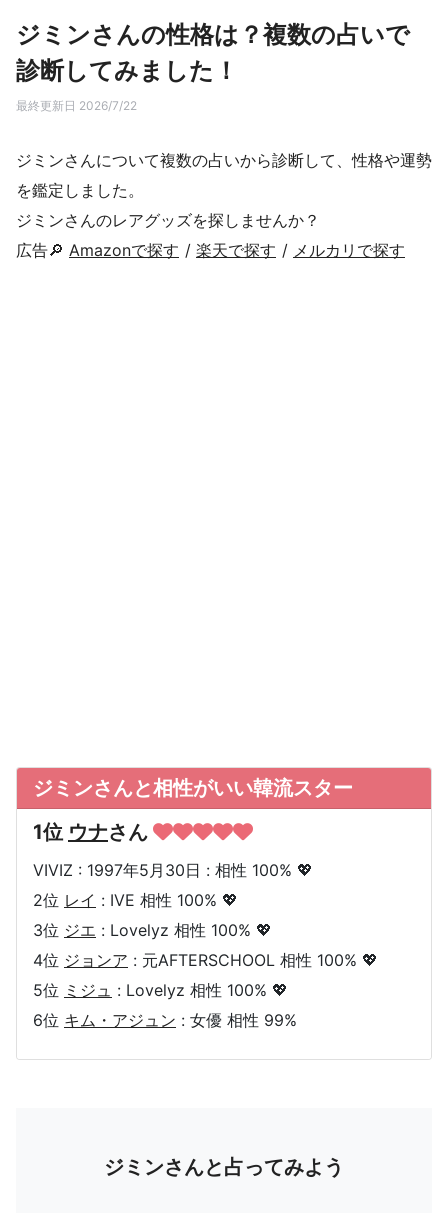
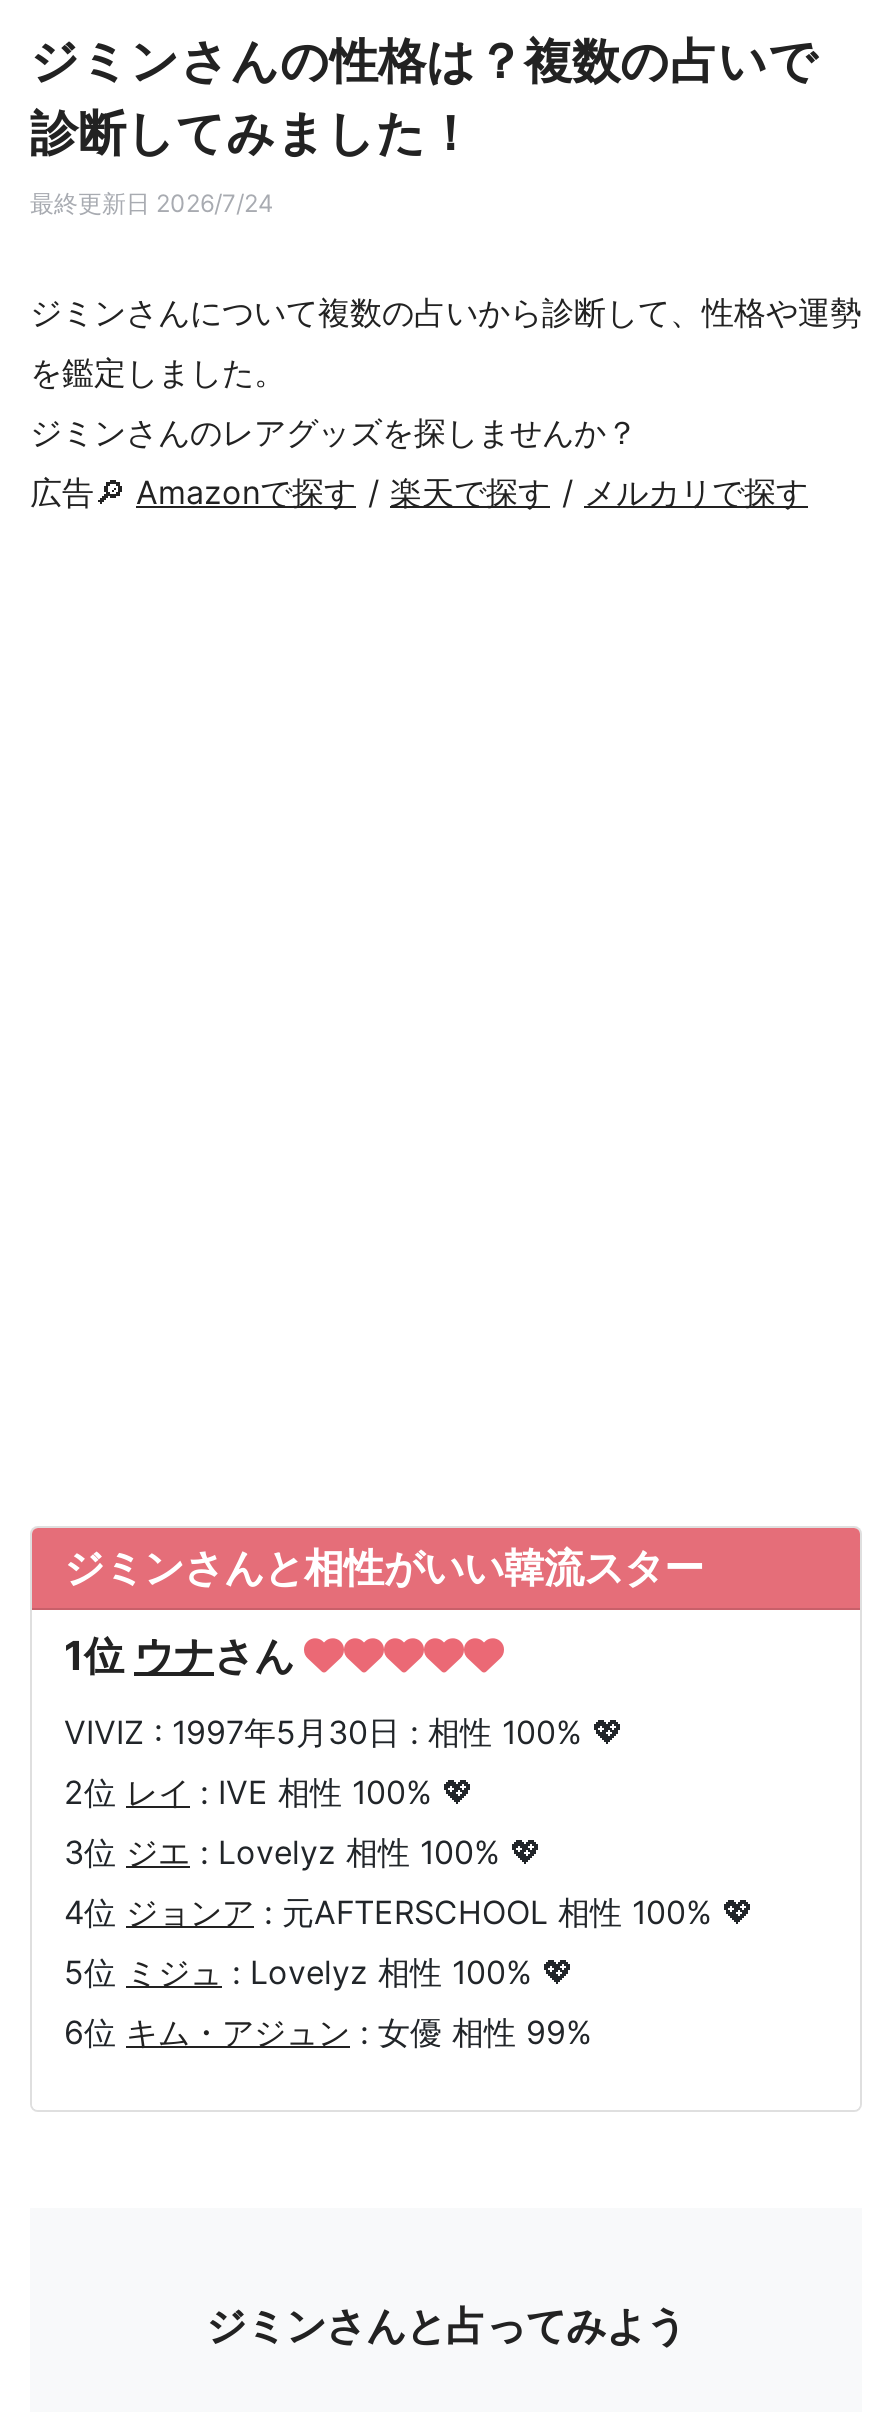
[16,98,137,113] 最終更新日 2026/7/22 -> [30,189,274,219] 最終更新日 2026/7/24

